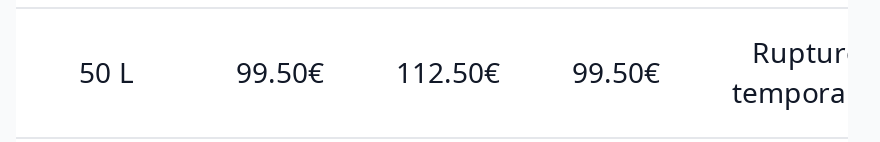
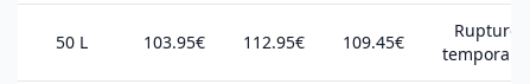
[236,53,324,91] 99.50€ -> [143,31,205,53] 103.95€
[396,53,500,91] 112.50€ -> [243,31,305,53] 112.95€
[572,53,660,91] 99.50€ -> [343,31,404,53] 109.45€

